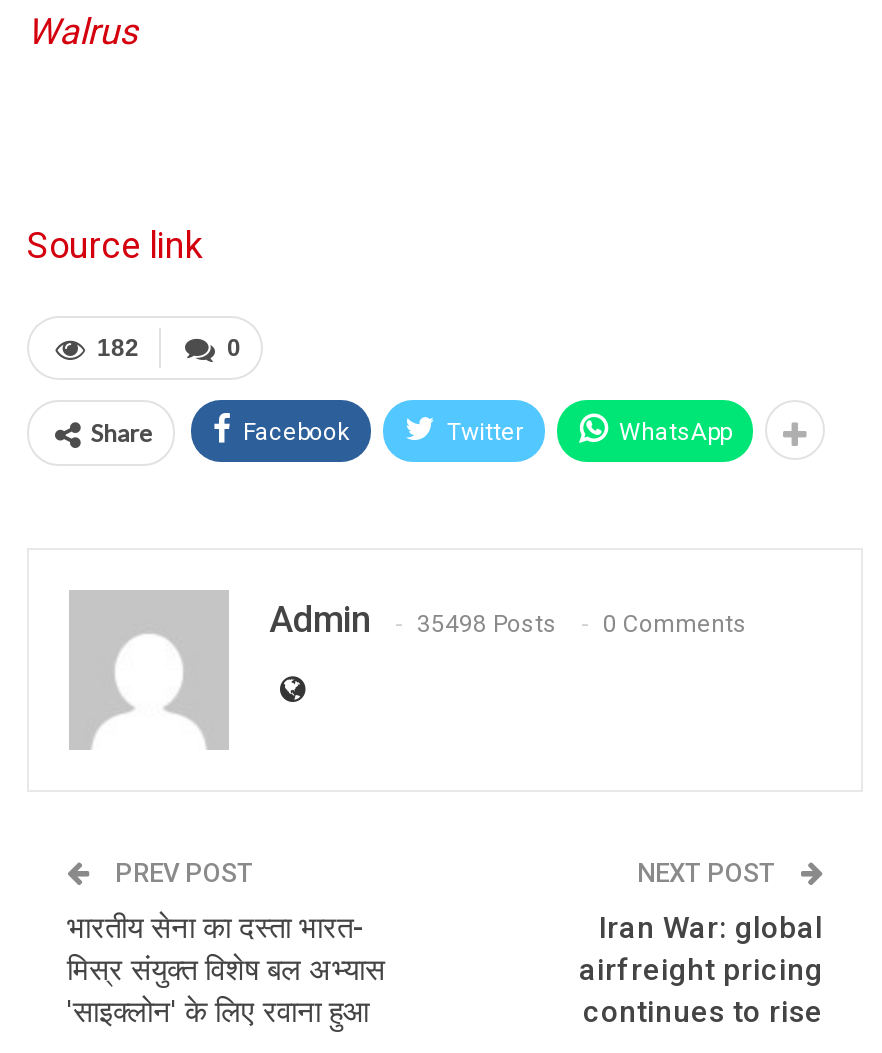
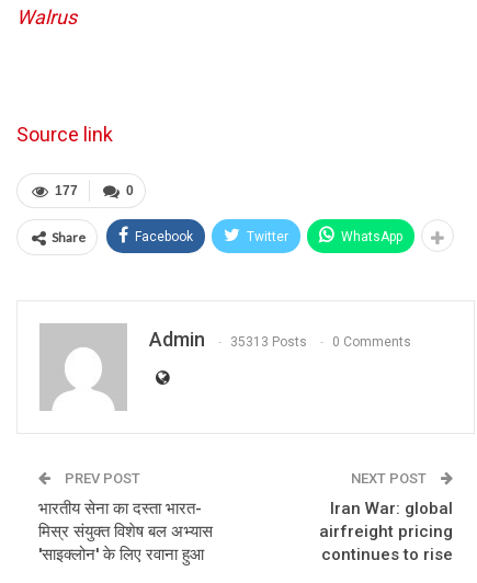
[97,335,139,363] 182 -> [55,184,78,199] 177
[269,599,747,641] Admin 35498 Posts 0 Comments -> [149,328,411,351] Admin 35313 Posts 0 Comments

